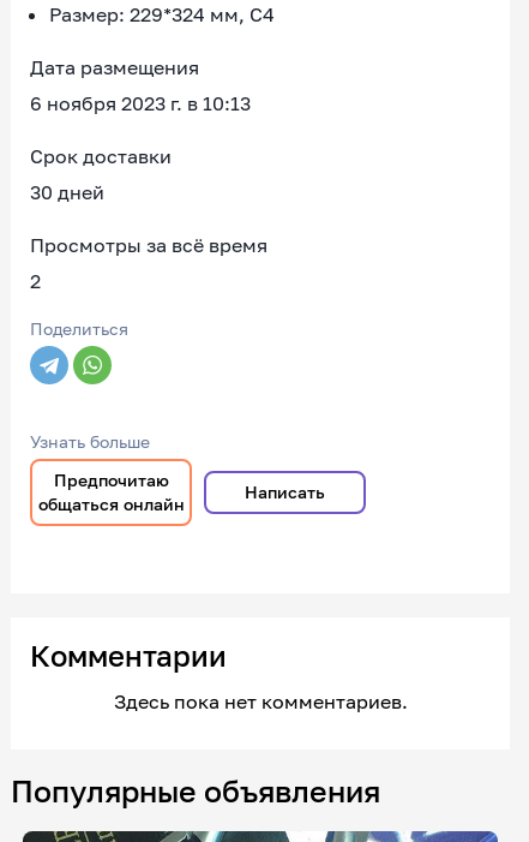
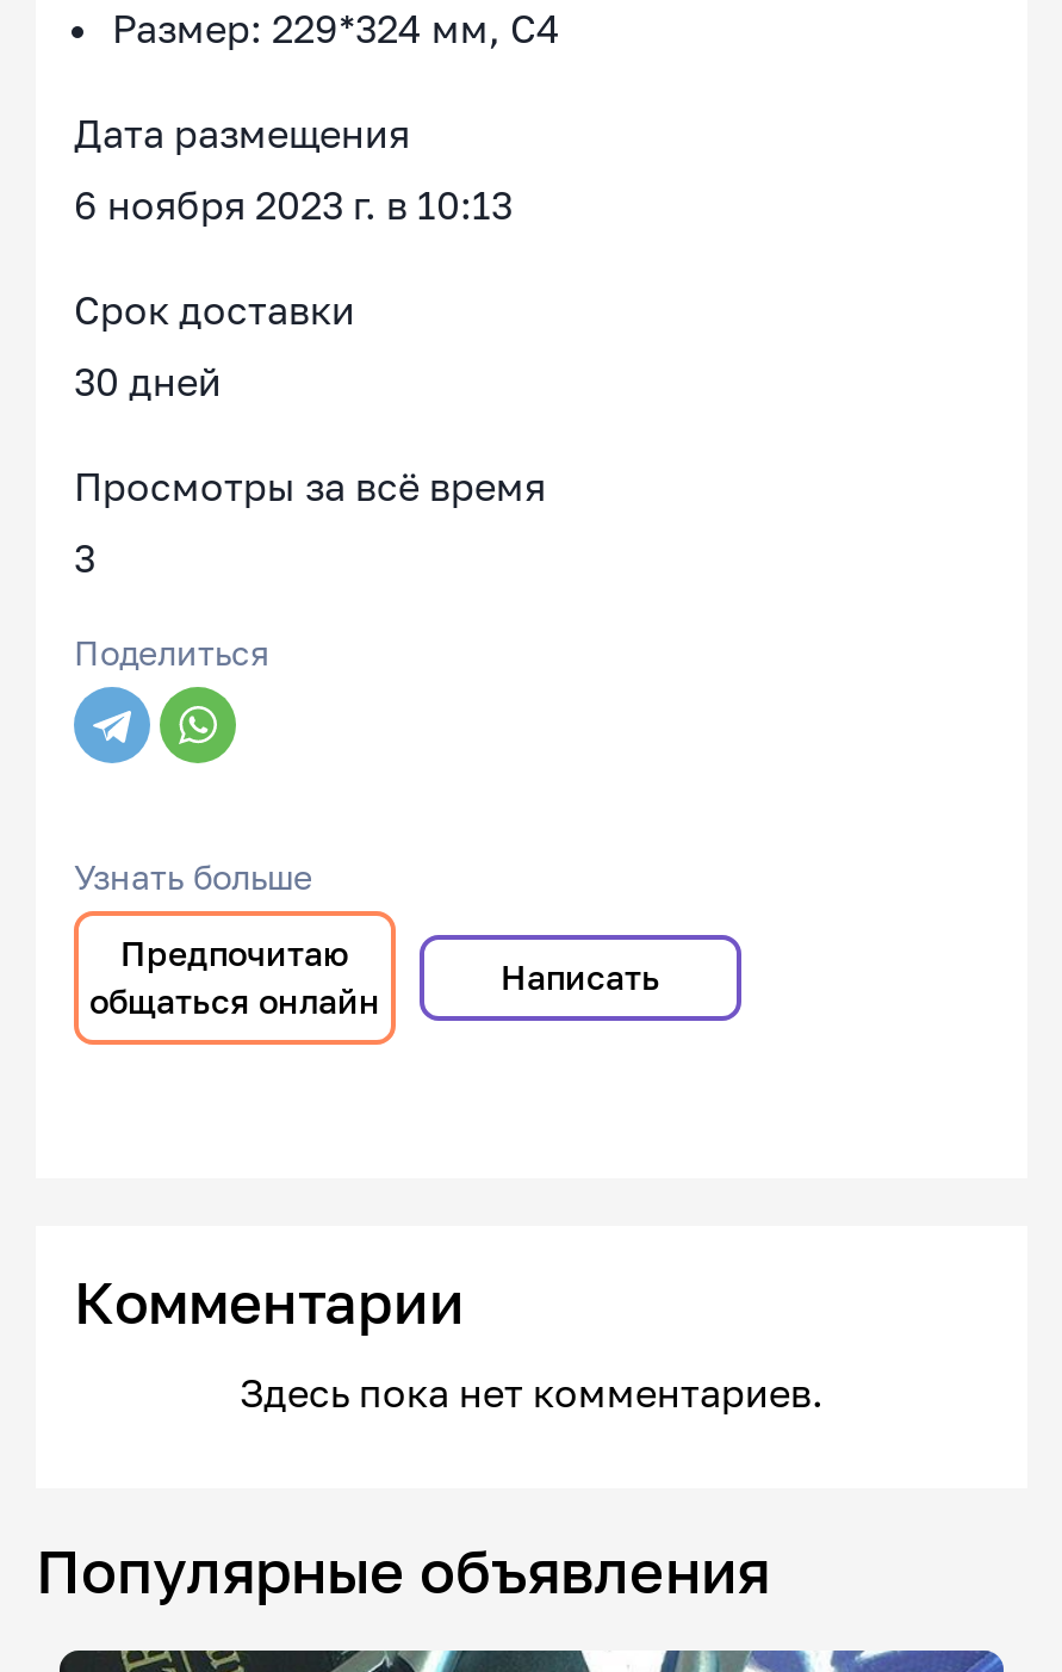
[30,269,41,293] 2 -> [74,534,95,582] 3

